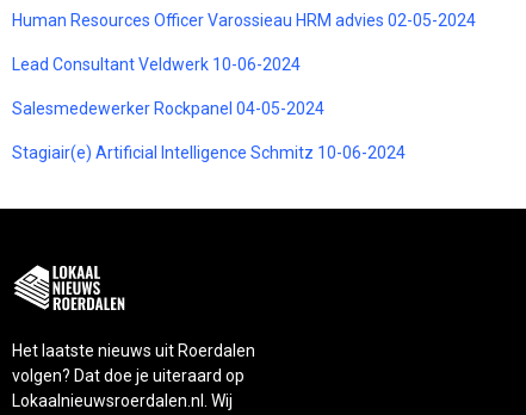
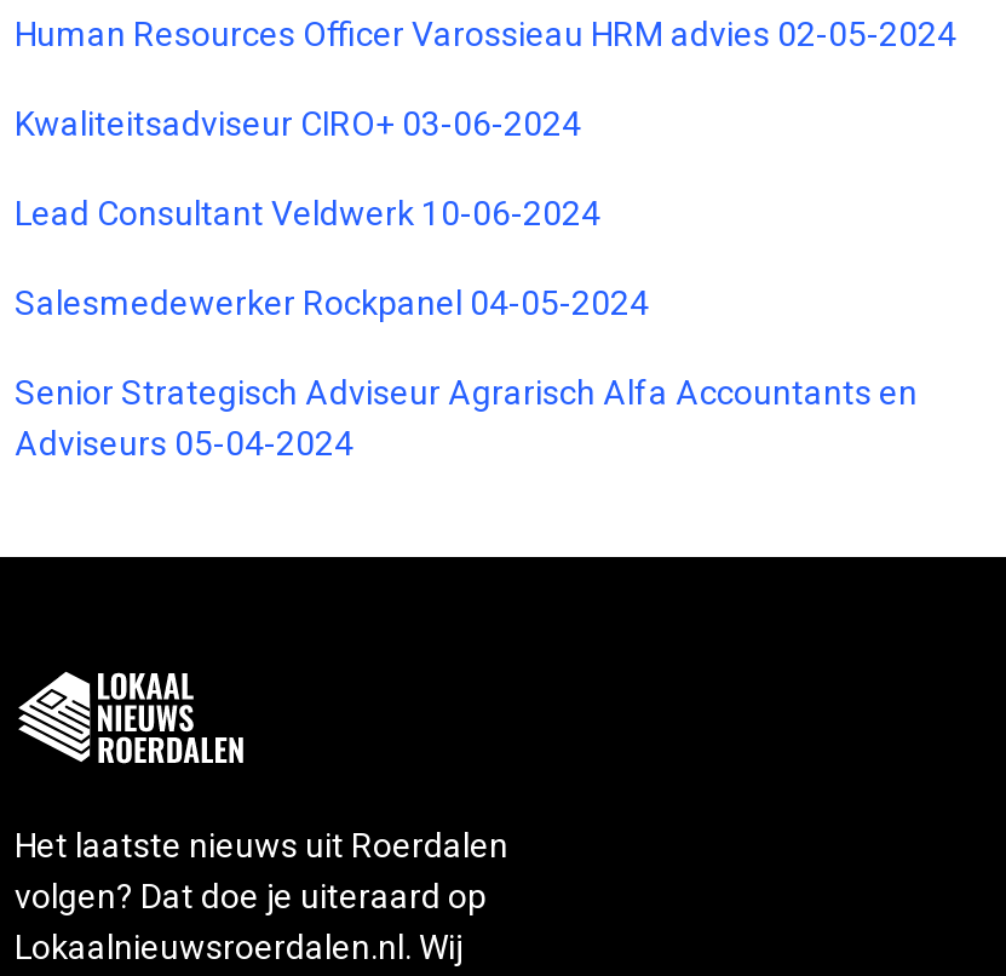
none -> [15,104,581,142] Kwaliteitsadviseur CIRO+ 03-06-2024
[12,143,406,162] Stagiair(e) Artificial Intelligence Schmitz 10-06-2024 -> [15,372,918,462] Senior Strategisch Adviseur Agrarisch Alfa Accountants en | Adviseurs 05-04-2024

